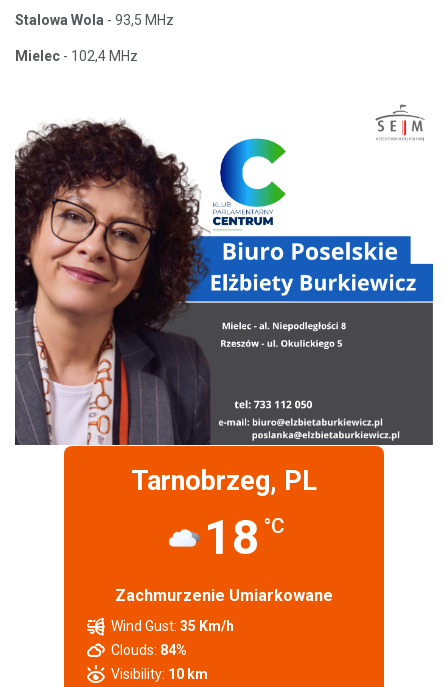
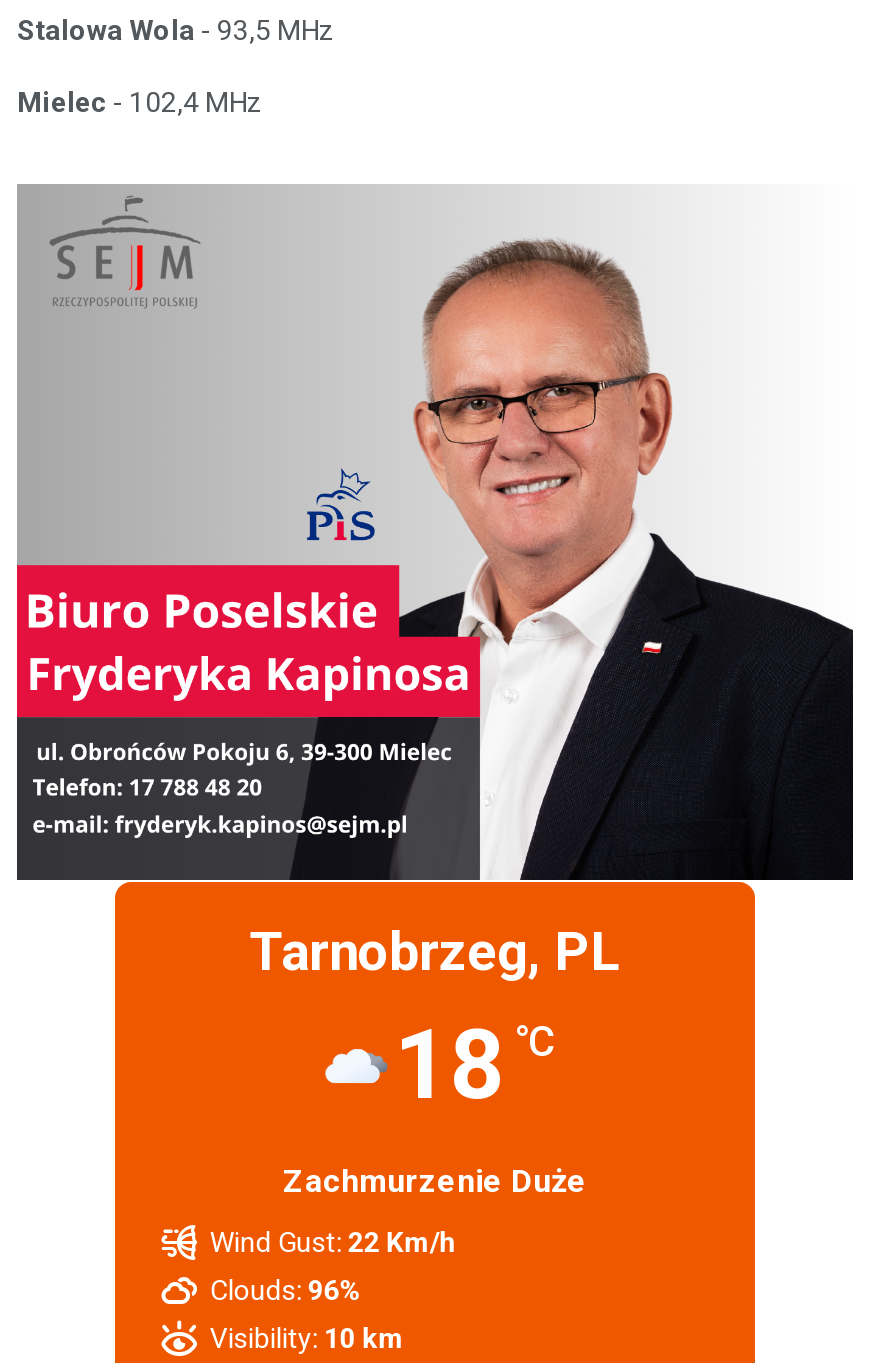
[14,98,434,446] [image] -> [15,184,853,882] [image]
[115,586,333,605] Zachmurzenie Umiarkowane -> [283,1162,587,1200] Zachmurzenie Duże
[111,618,234,634] Wind Gust: 35 Km/h -> [210,1226,456,1258] Wind Gust: 22 Km/h
[111,642,187,658] Clouds: 84% -> [210,1274,362,1306] Clouds: 96%

